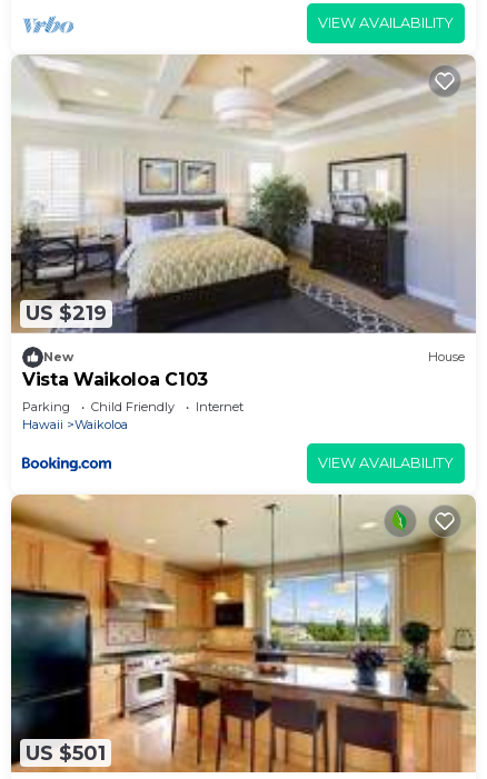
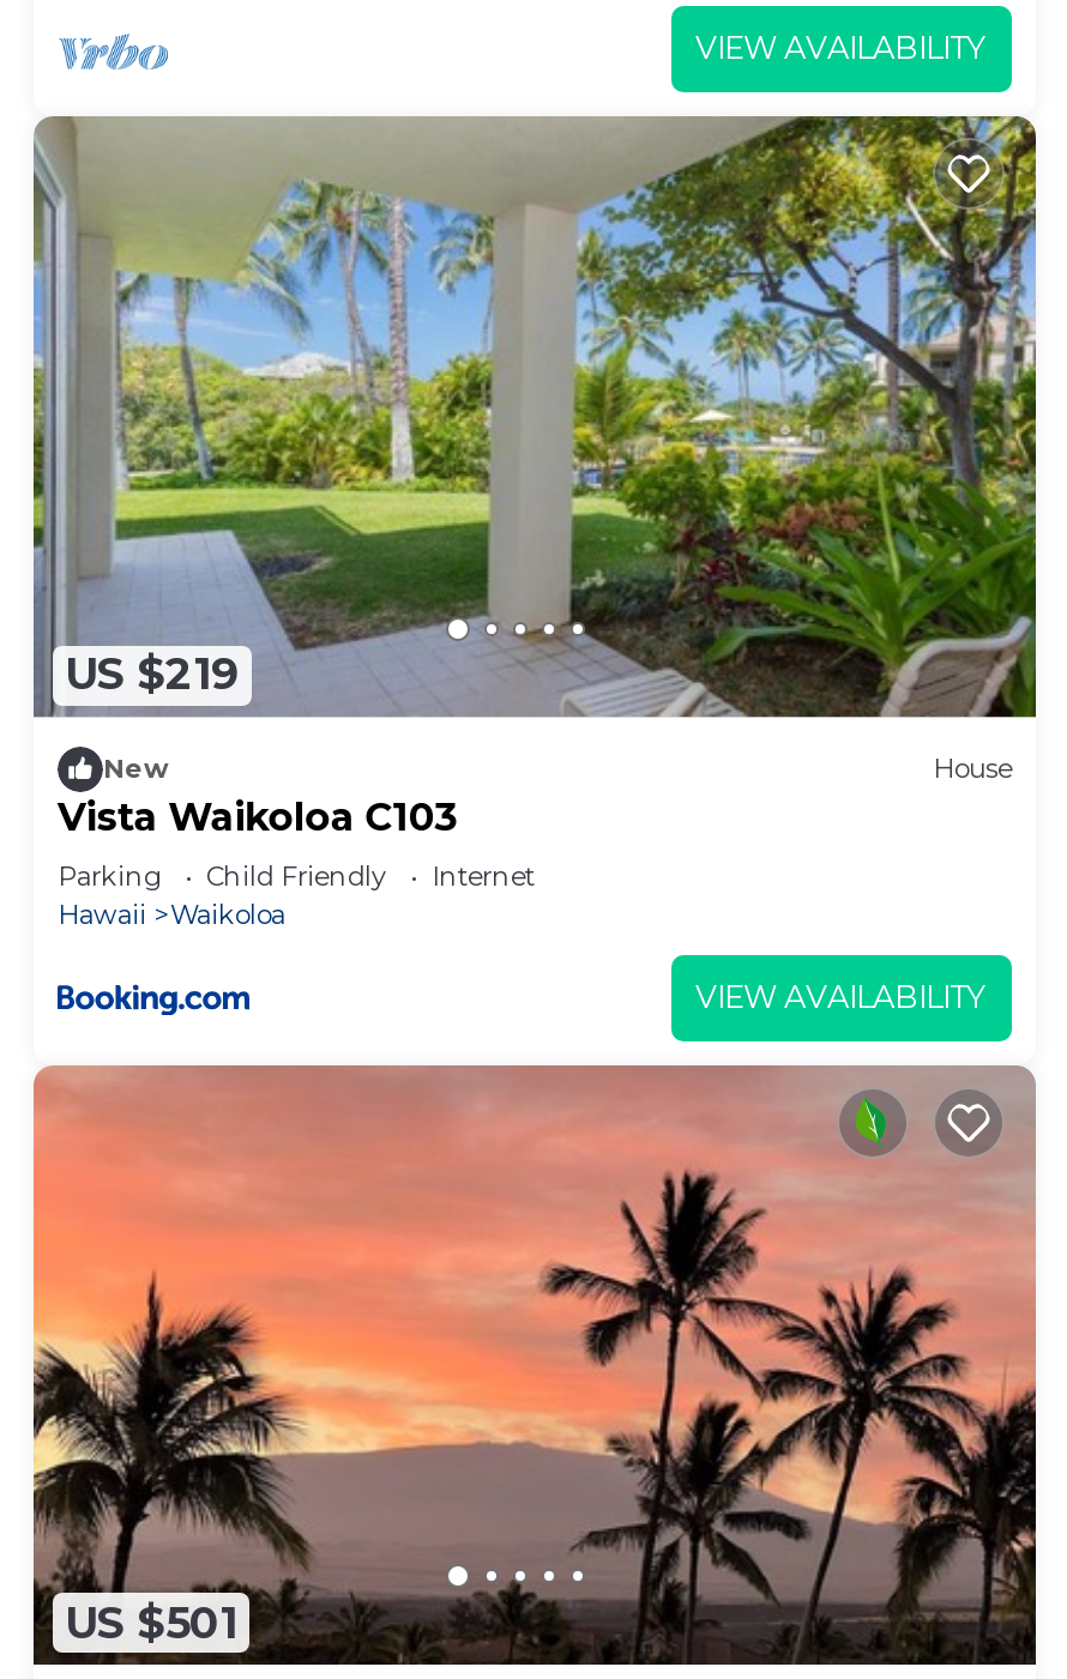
[10,54,476,333] [image] -> [31,116,1038,718] [image]
[10,495,476,773] [image] -> [31,1063,1038,1667] [image]

